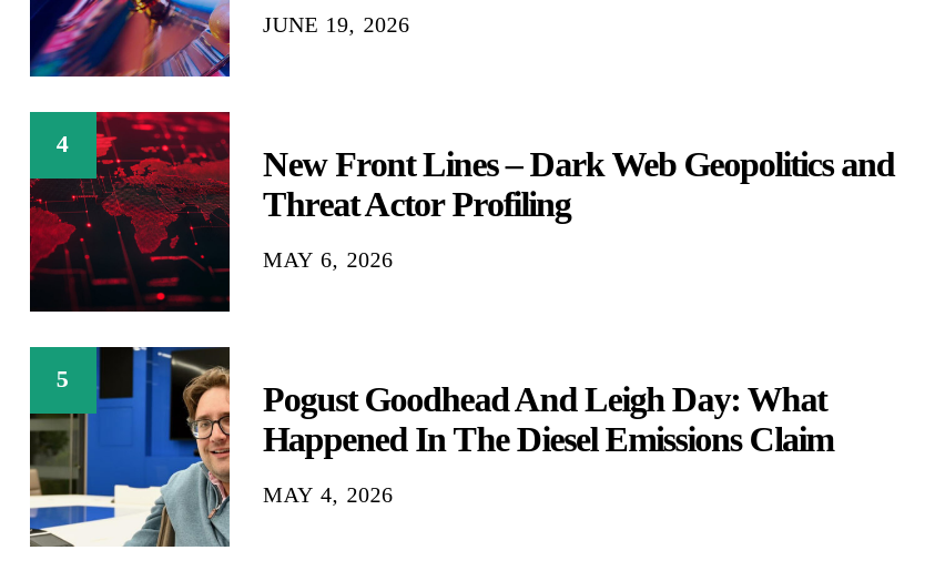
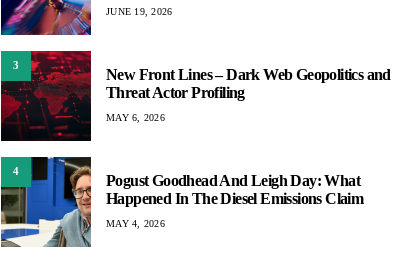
[56,131,70,157] 4 -> [13,59,19,71] 3
[56,366,70,393] 5 -> [13,165,19,177] 4

